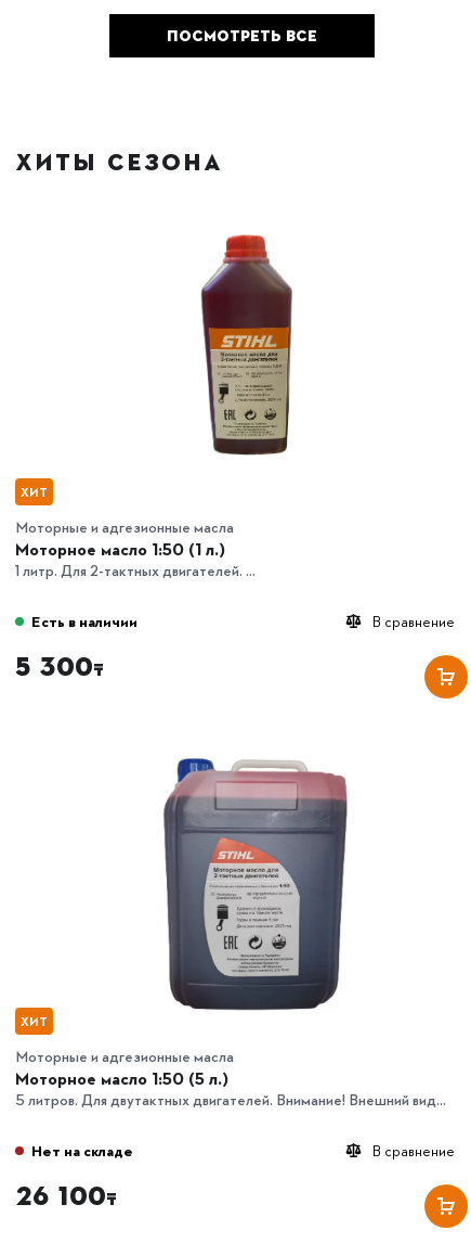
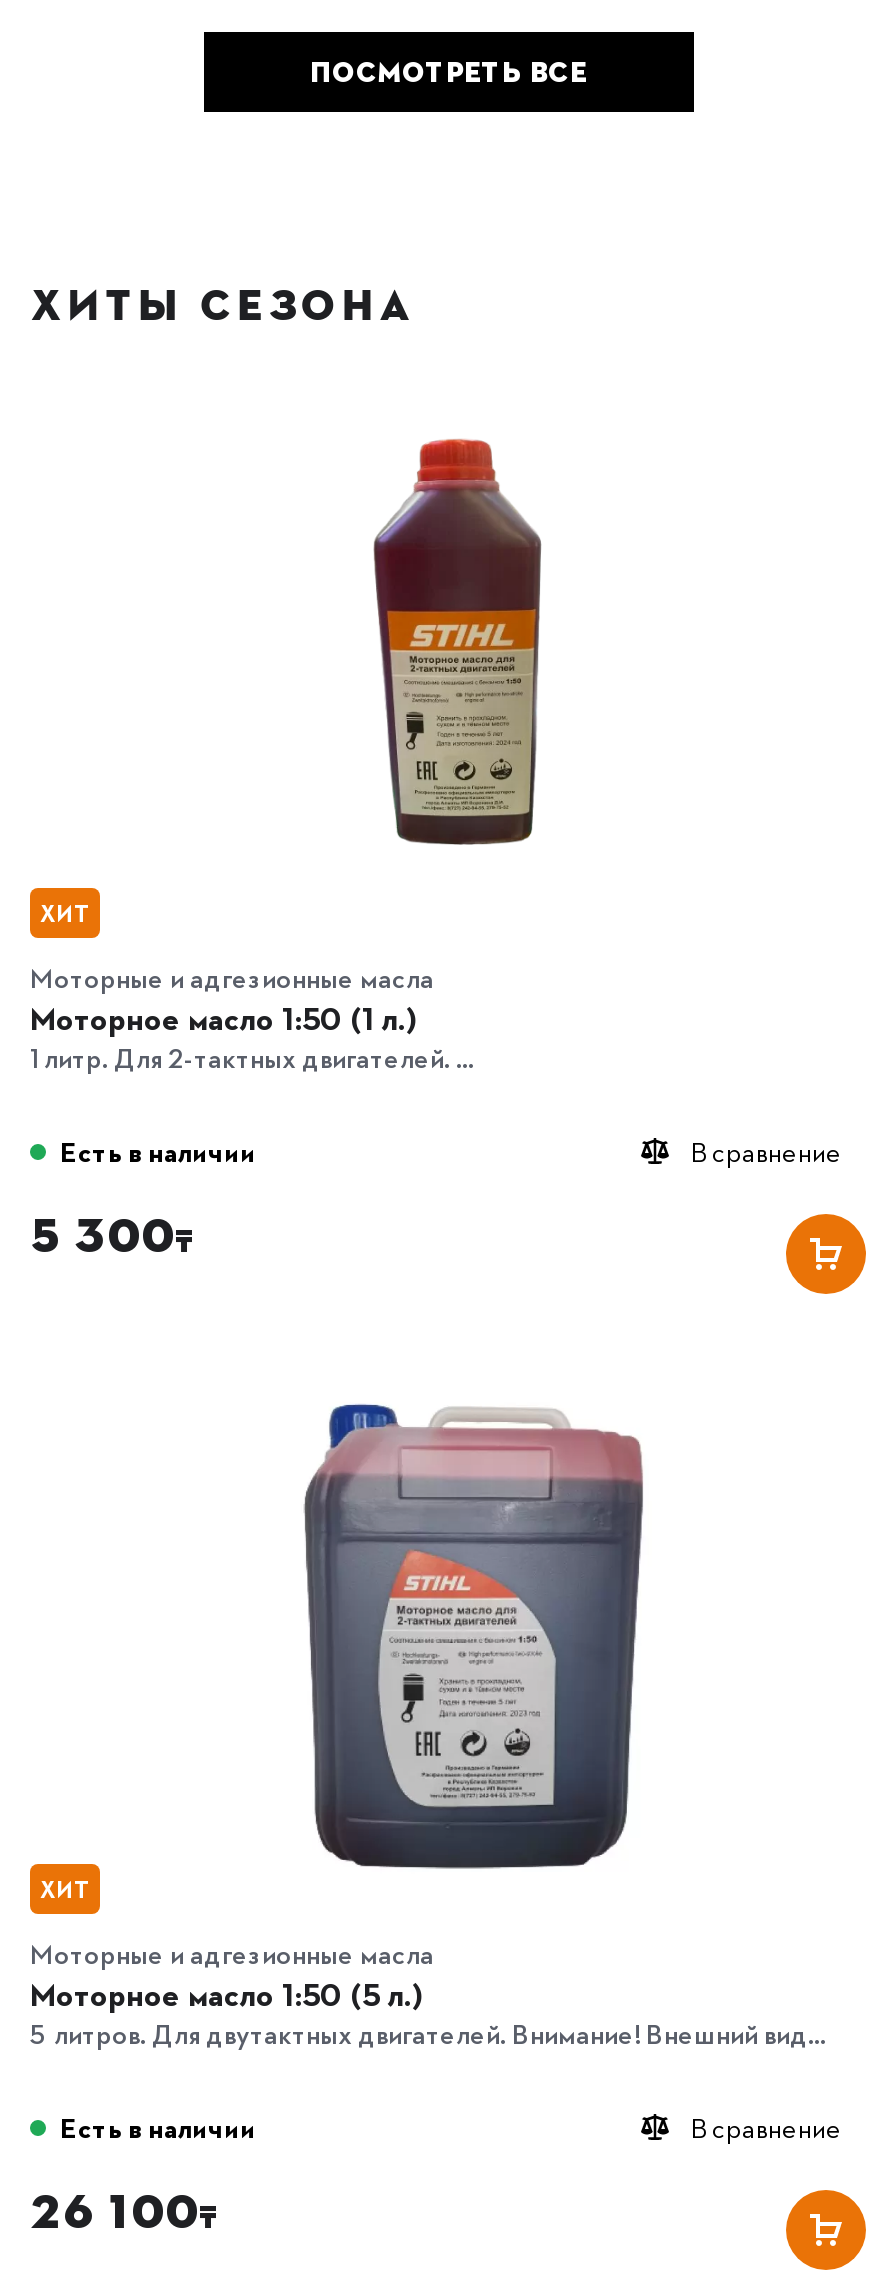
[31,1140,133,1160] Нет на складе -> [60,2108,256,2146] Есть в наличии

